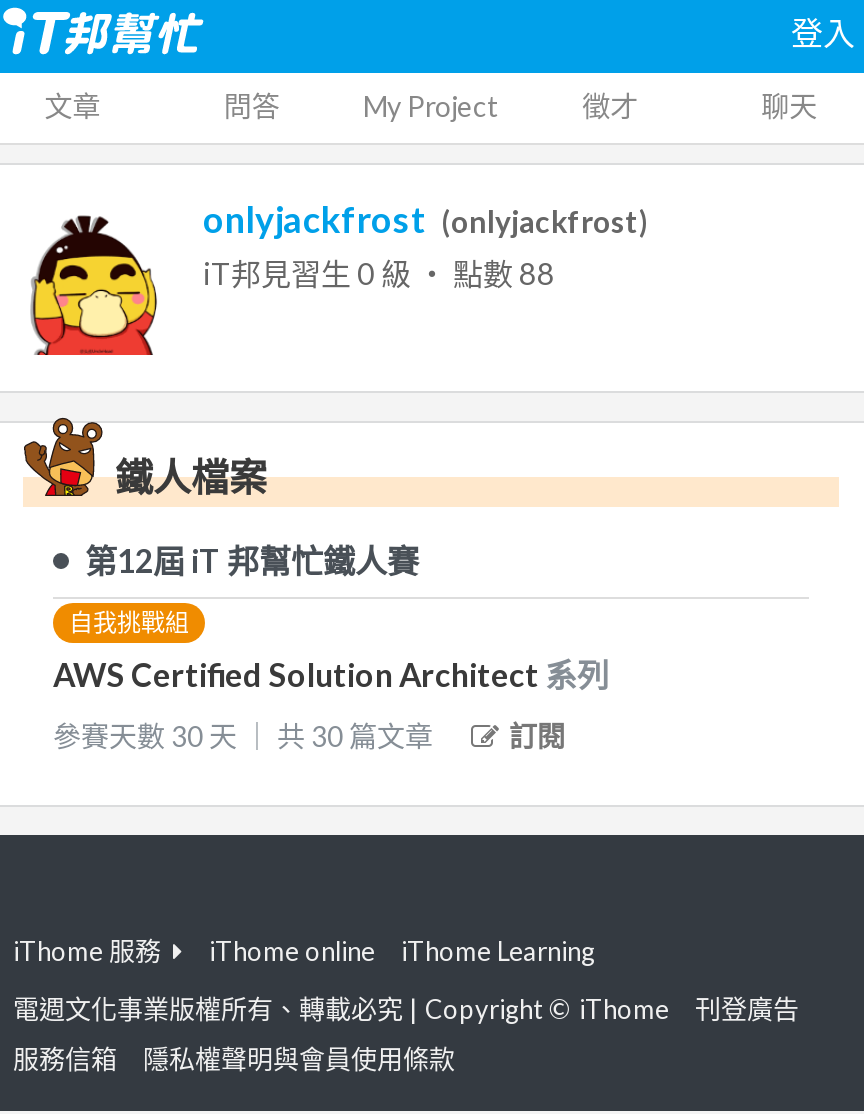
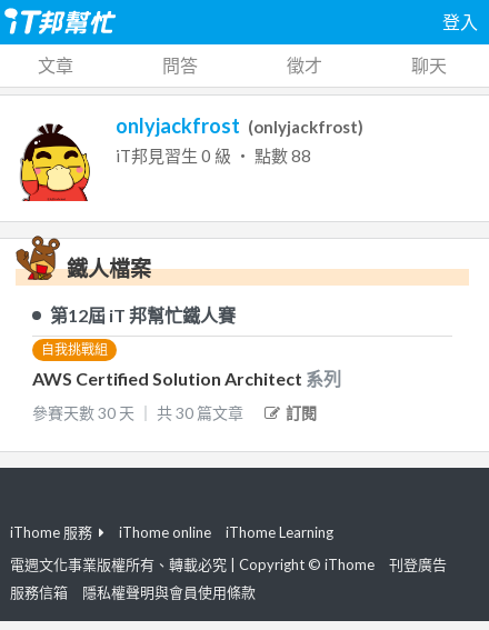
[363,89,499,123] My Project -> none

